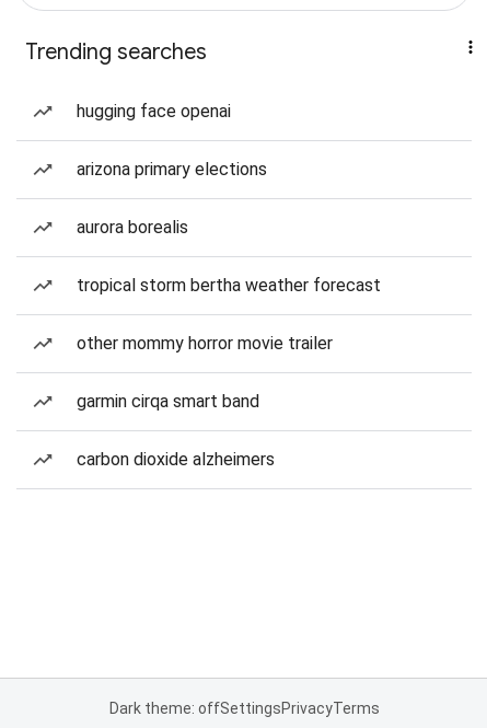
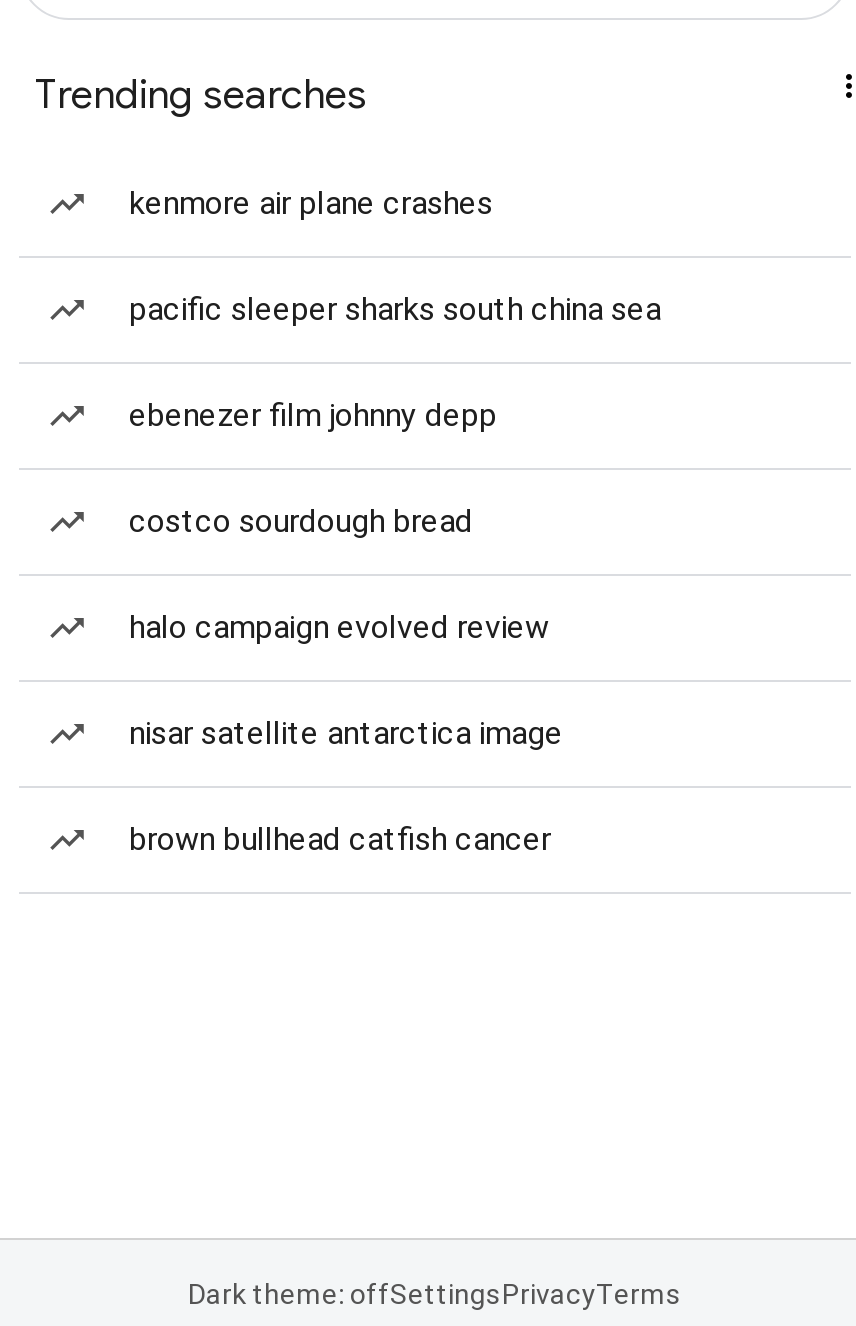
[77,101,231,122] hugging face openai -> [129,184,493,222] kenmore air plane crashes
[77,159,267,180] arizona primary elections -> [129,290,661,328] pacific sleeper sharks south china sea
[77,217,188,238] aurora borealis -> [129,396,497,434] ebenezer film johnny depp
[77,275,381,296] tropical storm bertha weather forecast -> [129,502,473,540] costco sourdough bread
[77,333,333,354] other mommy horror movie trailer -> [129,608,549,646] halo campaign evolved review
[77,391,259,412] garmin cirqa smart band -> [129,714,563,752] nisar satellite antarctica image
[77,449,275,470] carbon dioxide alzheimers -> [129,820,551,858] brown bullhead catfish cancer

